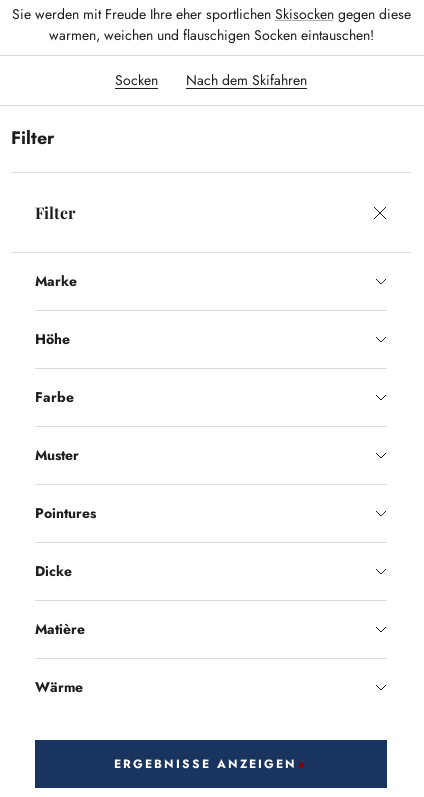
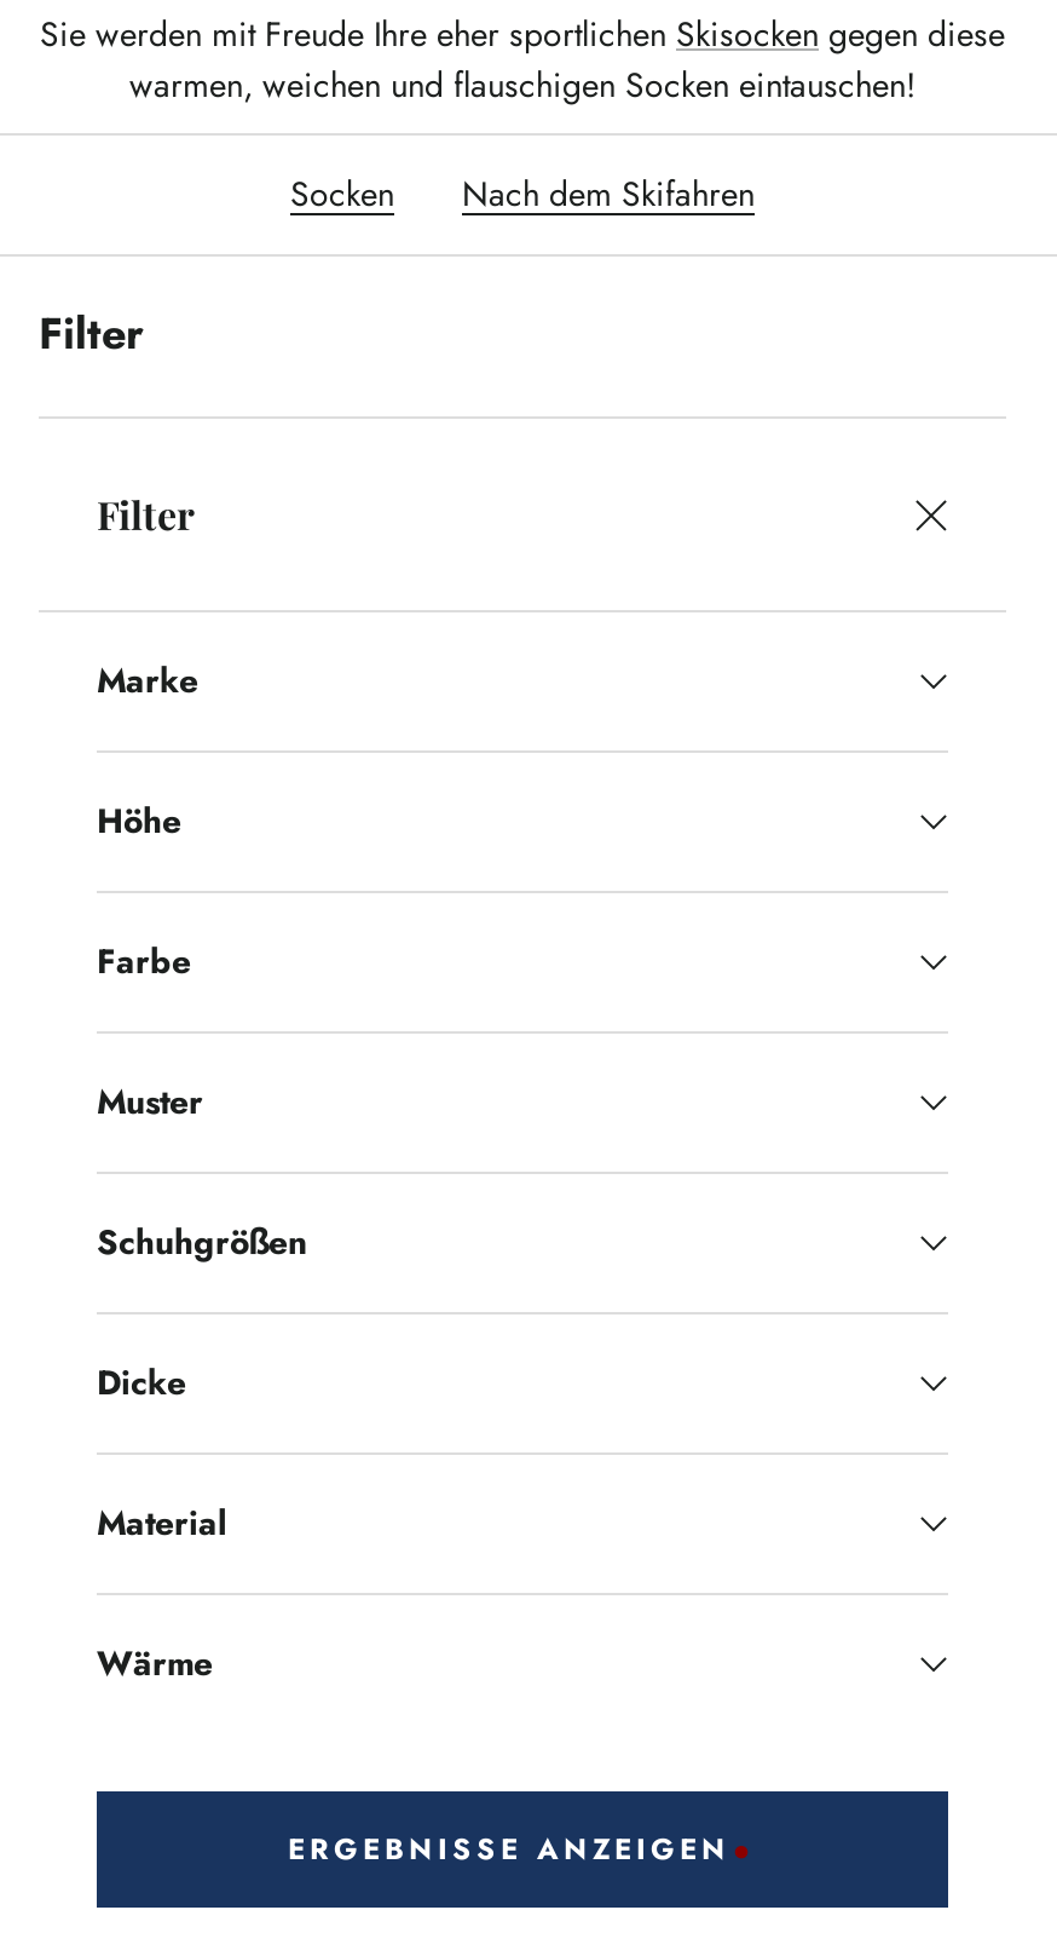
[35,503,96,523] Pointures -> [97,1218,307,1266] Schuhgrößen
[35,619,85,639] Matière -> [97,1498,227,1547] Material

